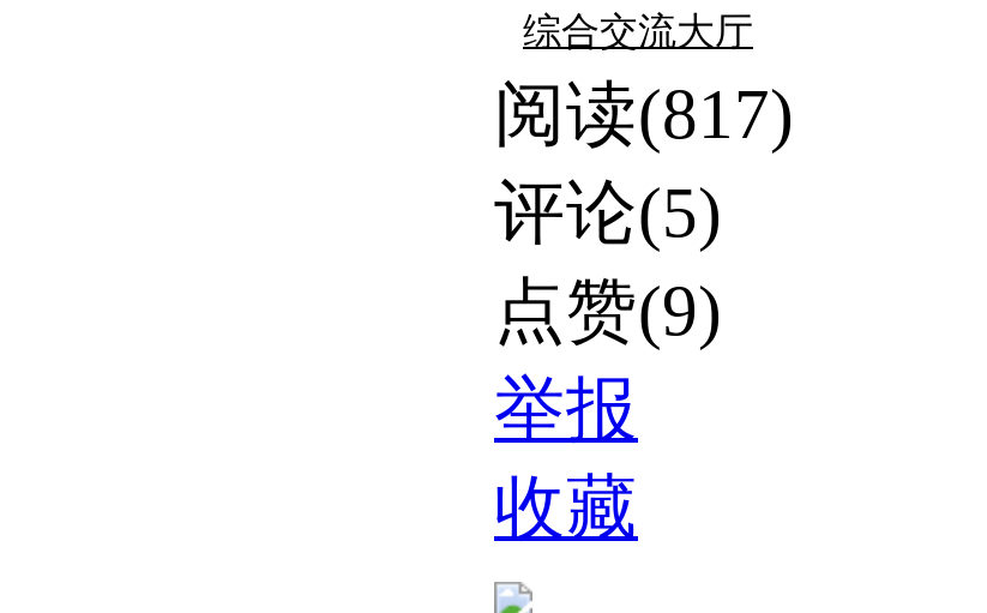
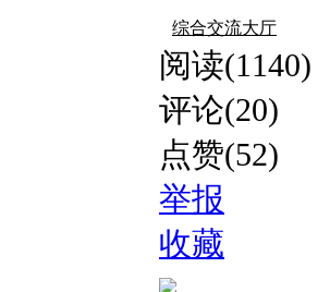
[494,76,794,152] 阅读(817) -> [159,48,311,83] 阅读(1140)
[494,174,722,251] 评论(5) -> [159,93,279,127] 评论(20)
[494,272,722,349] 点赞(9) -> [159,137,279,172] 点赞(52)

